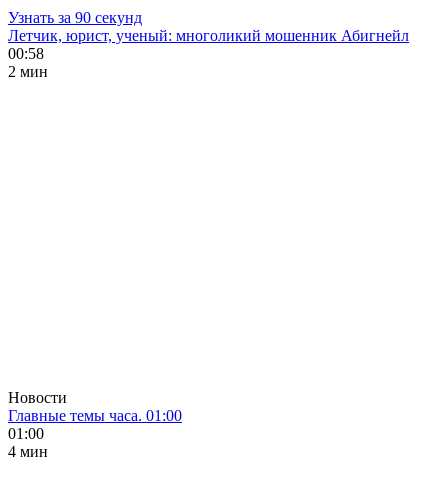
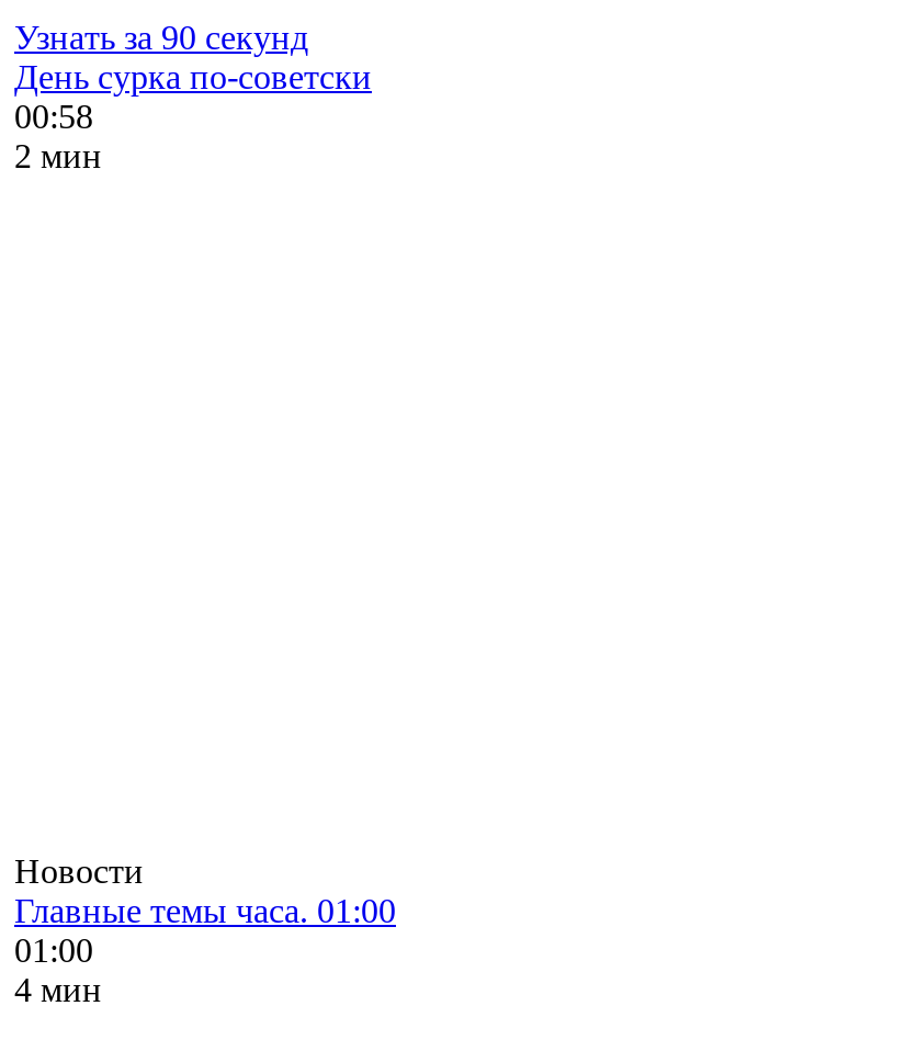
[8,27,409,44] Летчик, юрист, ученый: многоликий мошенник Абигнейл -> [14,58,372,95] День сурка по-советски

